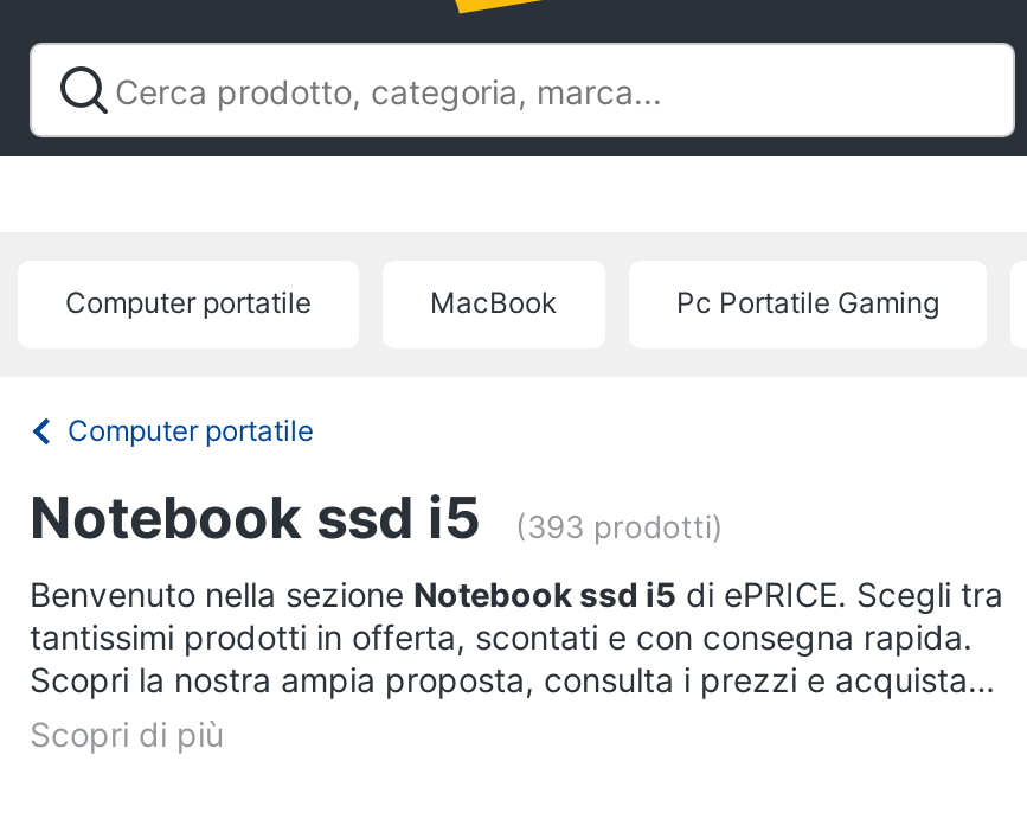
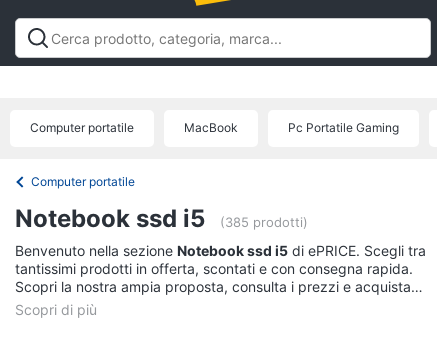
[515,507,724,545] (393 prodotti) -> [220,214,308,230] (385 prodotti)

